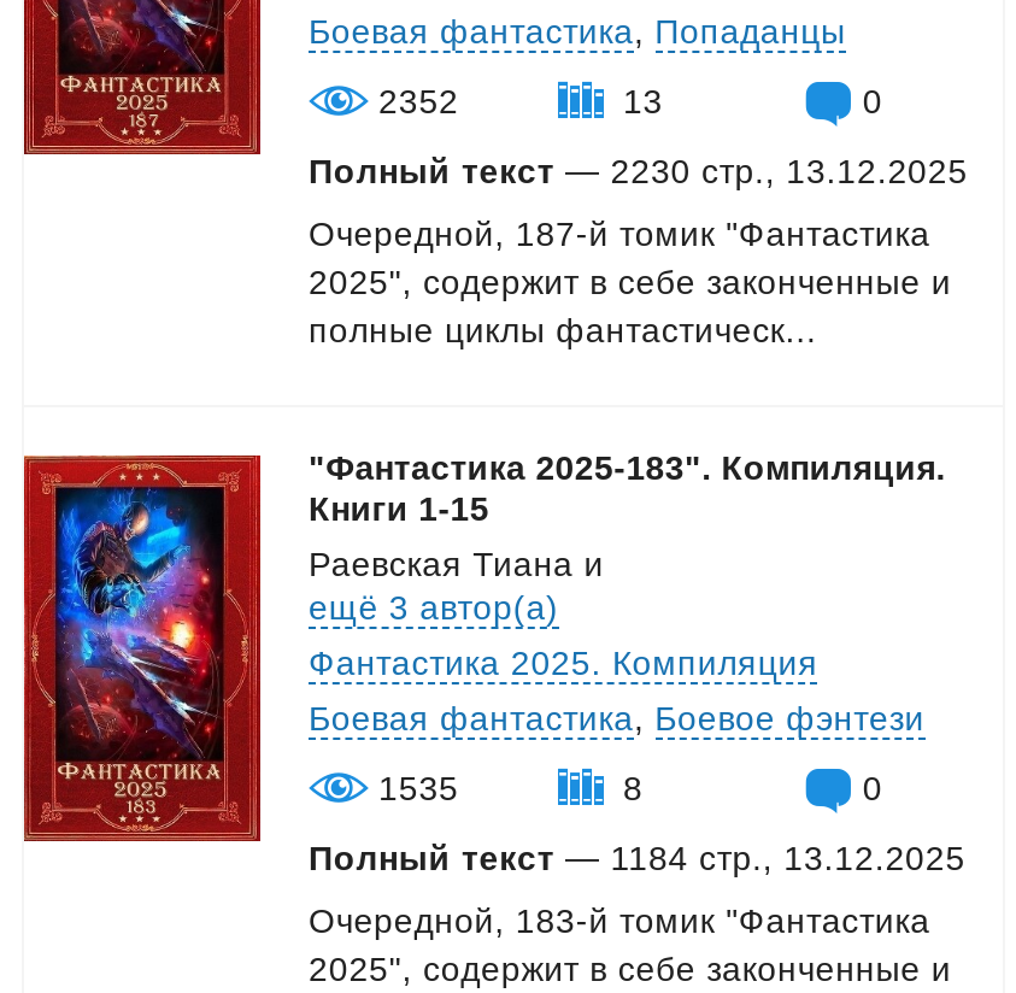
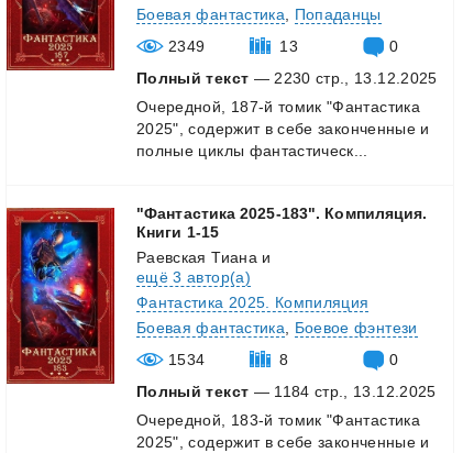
[378,82,459,121] 2352 -> [168,37,205,55] 2349
[378,769,459,807] 1535 -> [168,351,205,368] 1534

